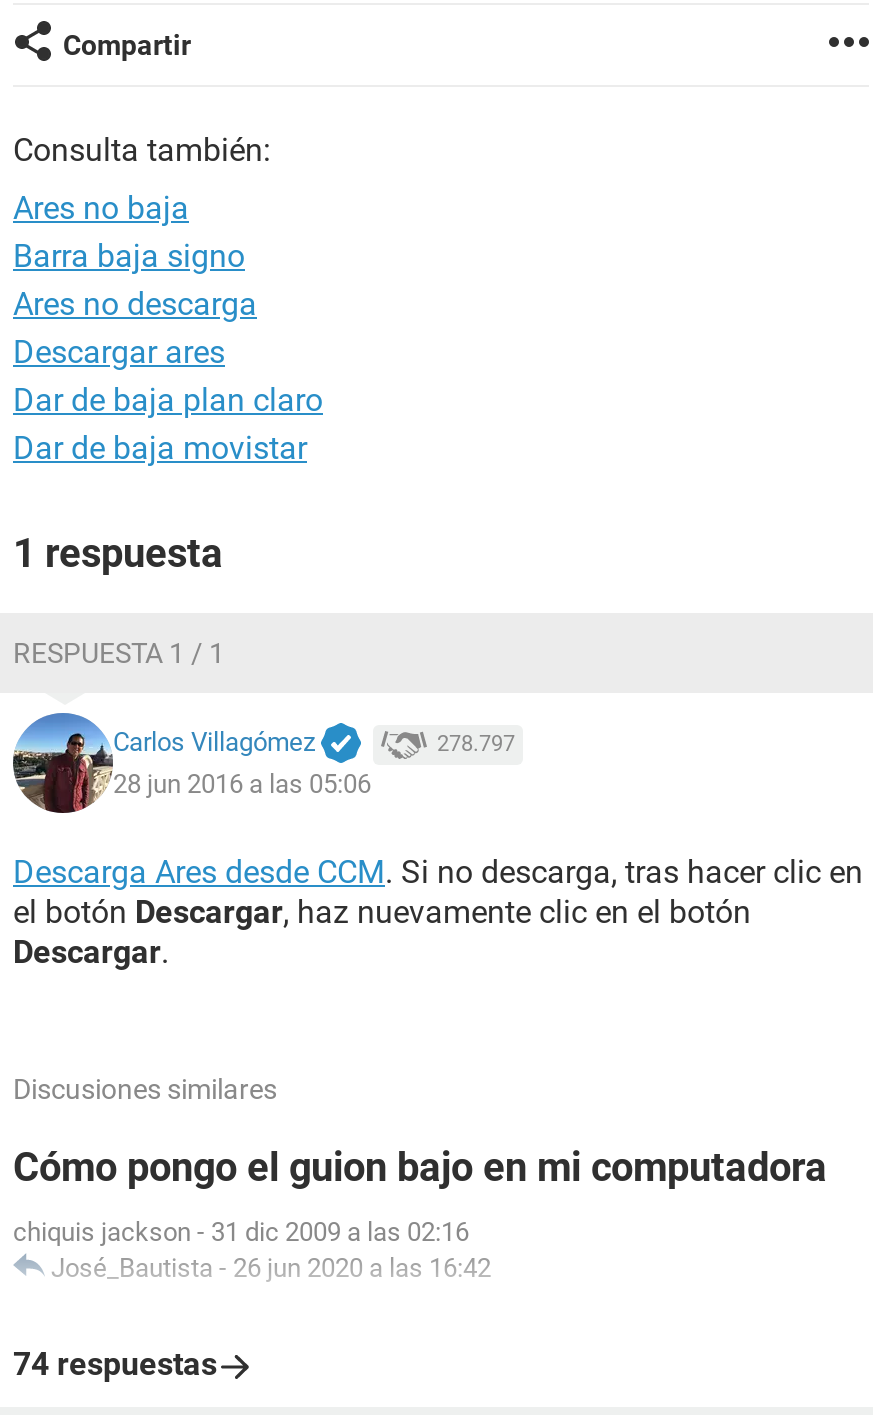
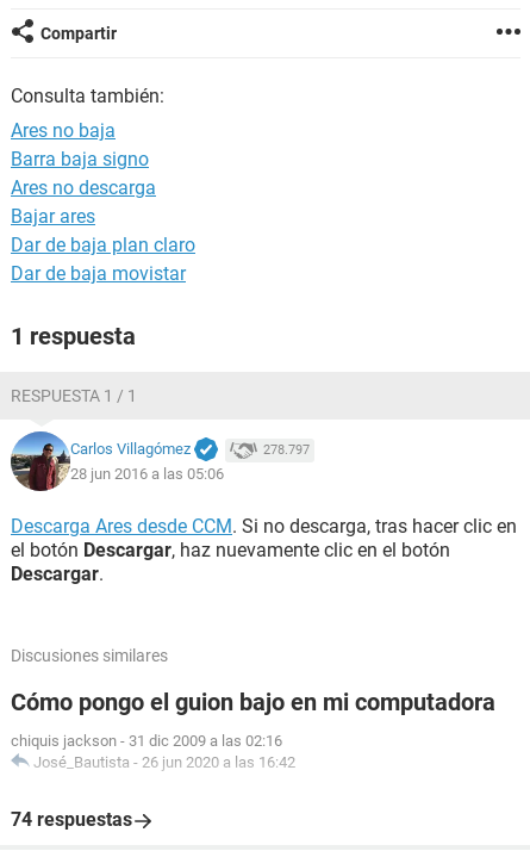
[13,333,225,371] Descargar ares -> [11,205,95,228] Bajar ares

